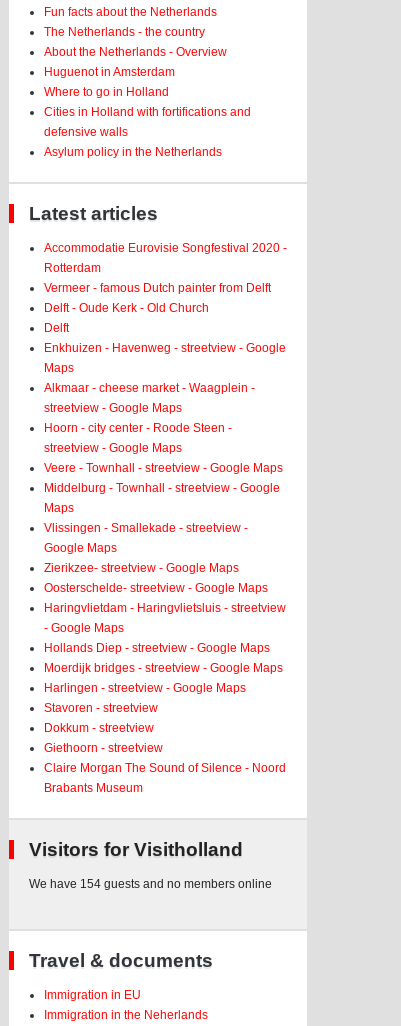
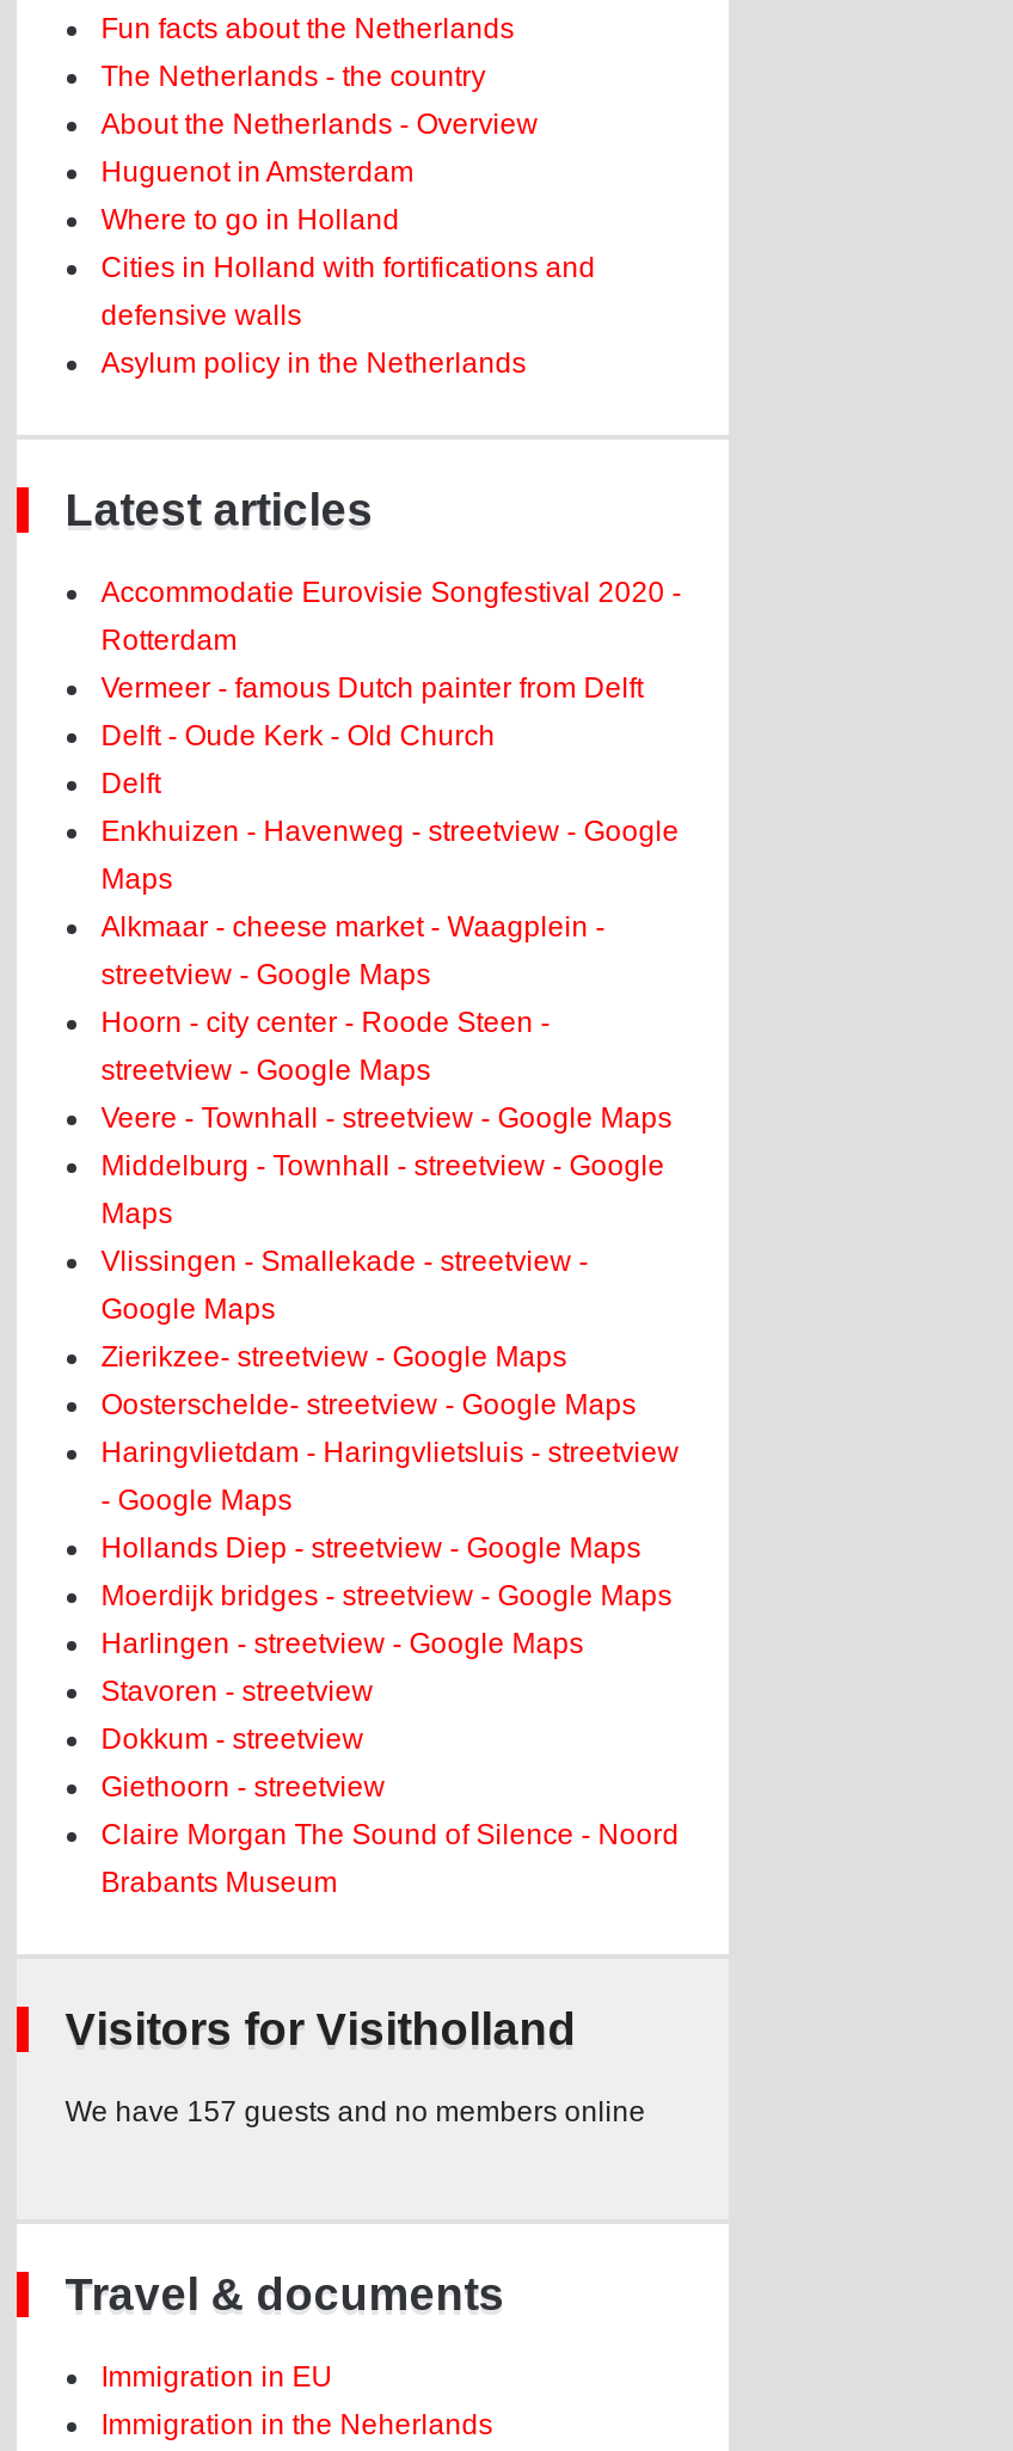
[29,877,272,891] We have 154 guests and no members online -> [65,2095,646,2128] We have 157 guests and no members online

